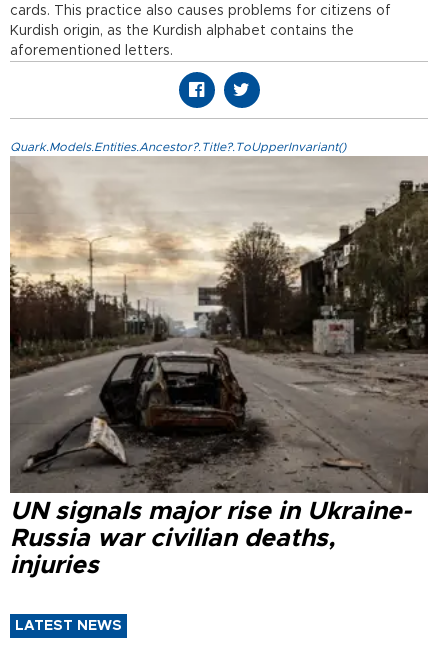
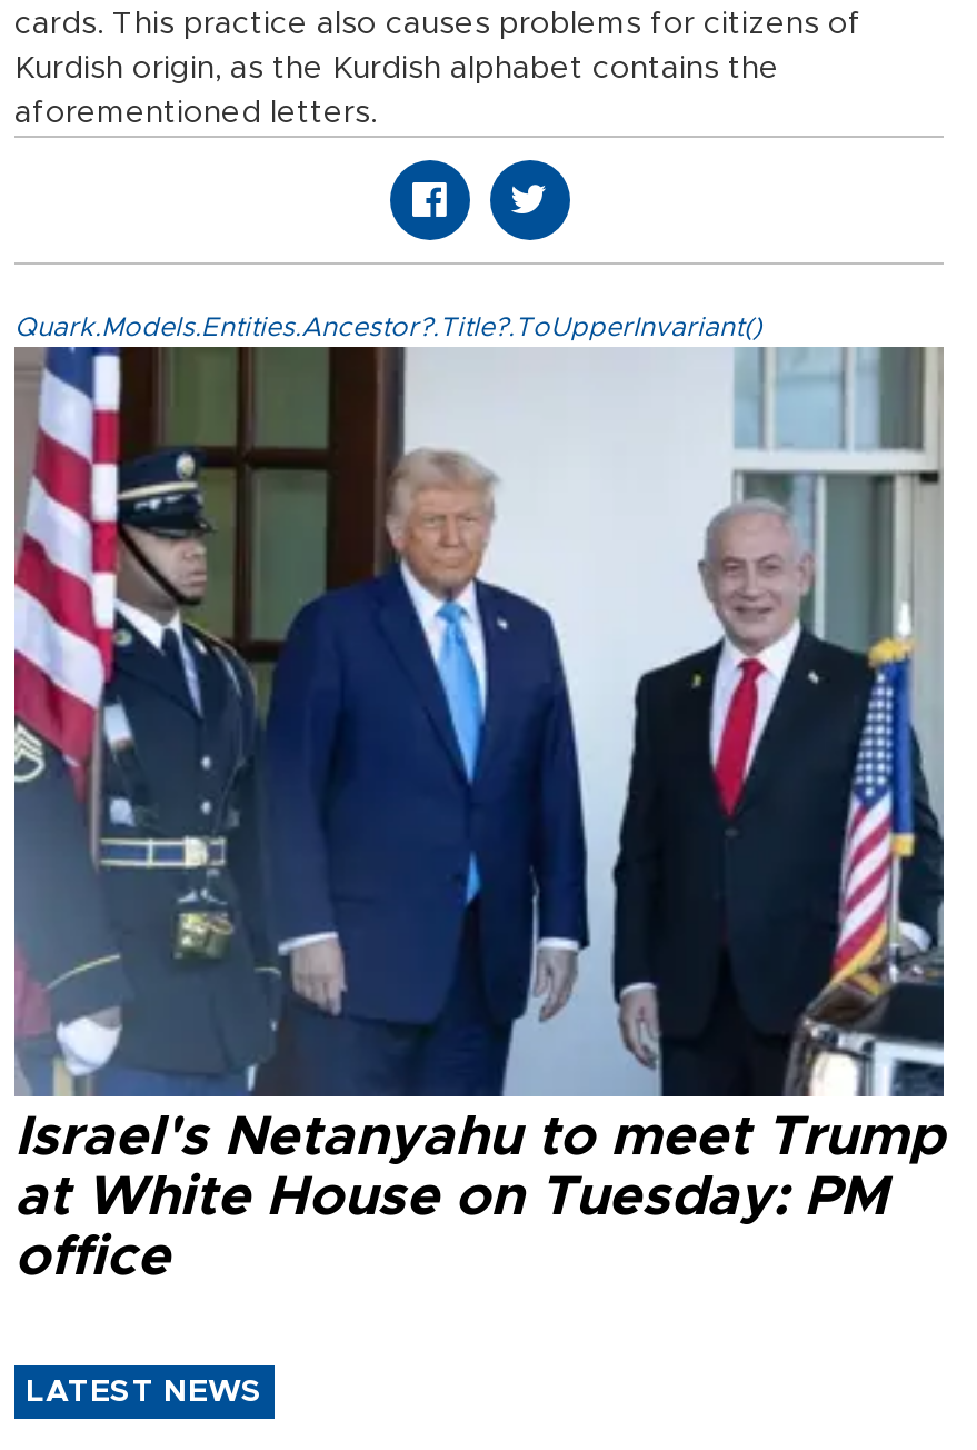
[9,156,429,578] [image] | UN signals major rise in Ukraine- | Russia war civilian deaths, | injuries -> [12,347,944,1286] [image] | Israel's Netanyahu to meet Trump | at White House on Tuesday: PM | office

